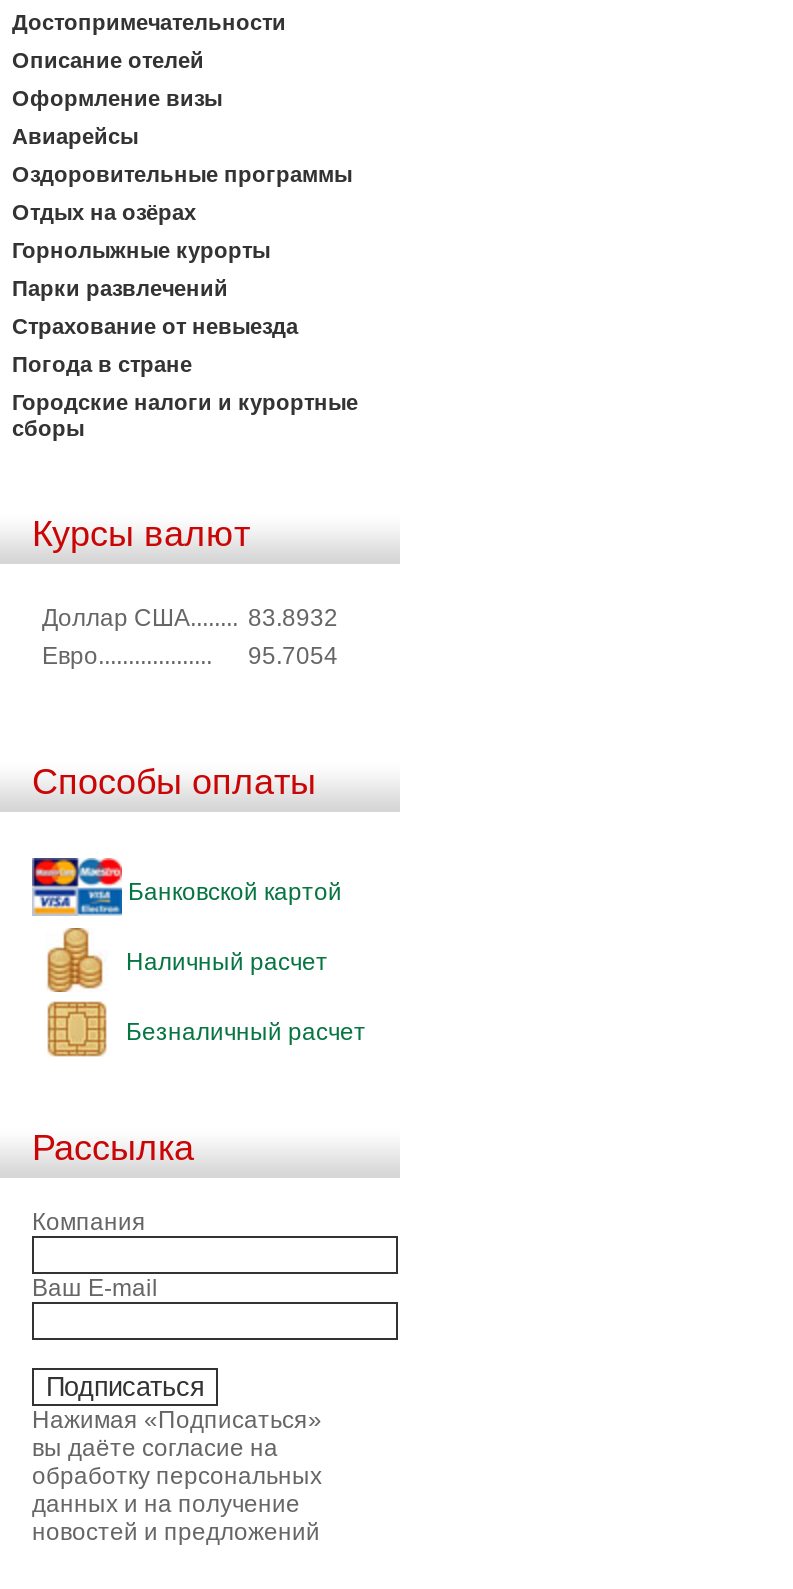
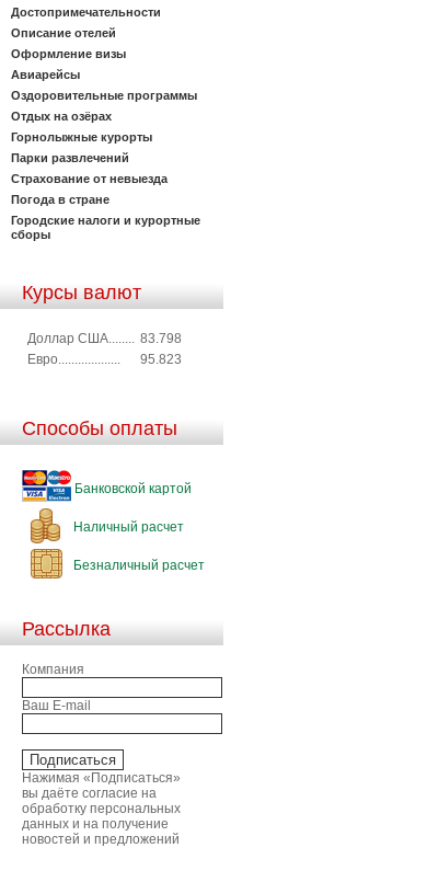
[42,604,338,632] Доллар США........ 83.8932 -> [27,331,182,346] Доллар США........ 83.798
[42,642,338,670] Евро................... 95.7054 -> [27,352,182,367] Евро................... 95.823

